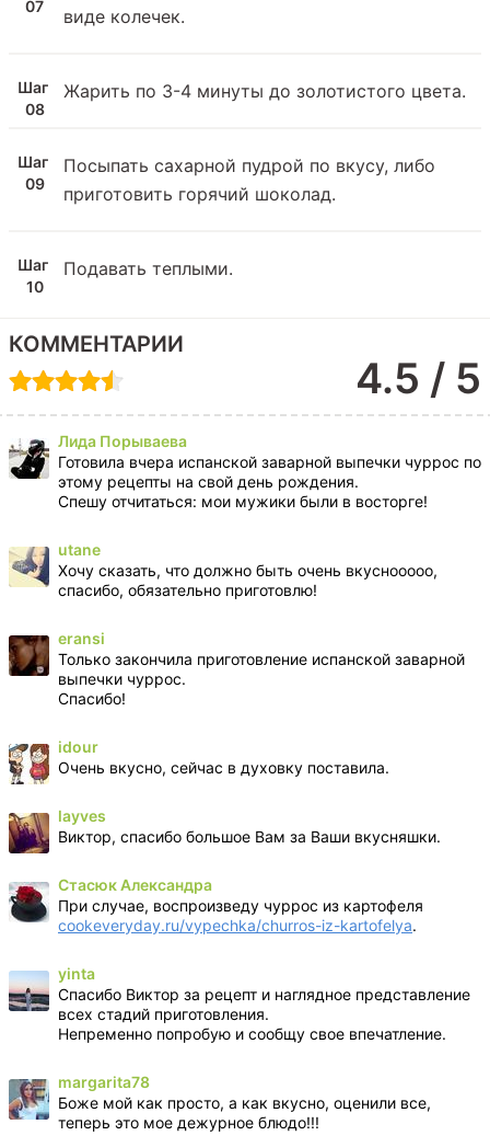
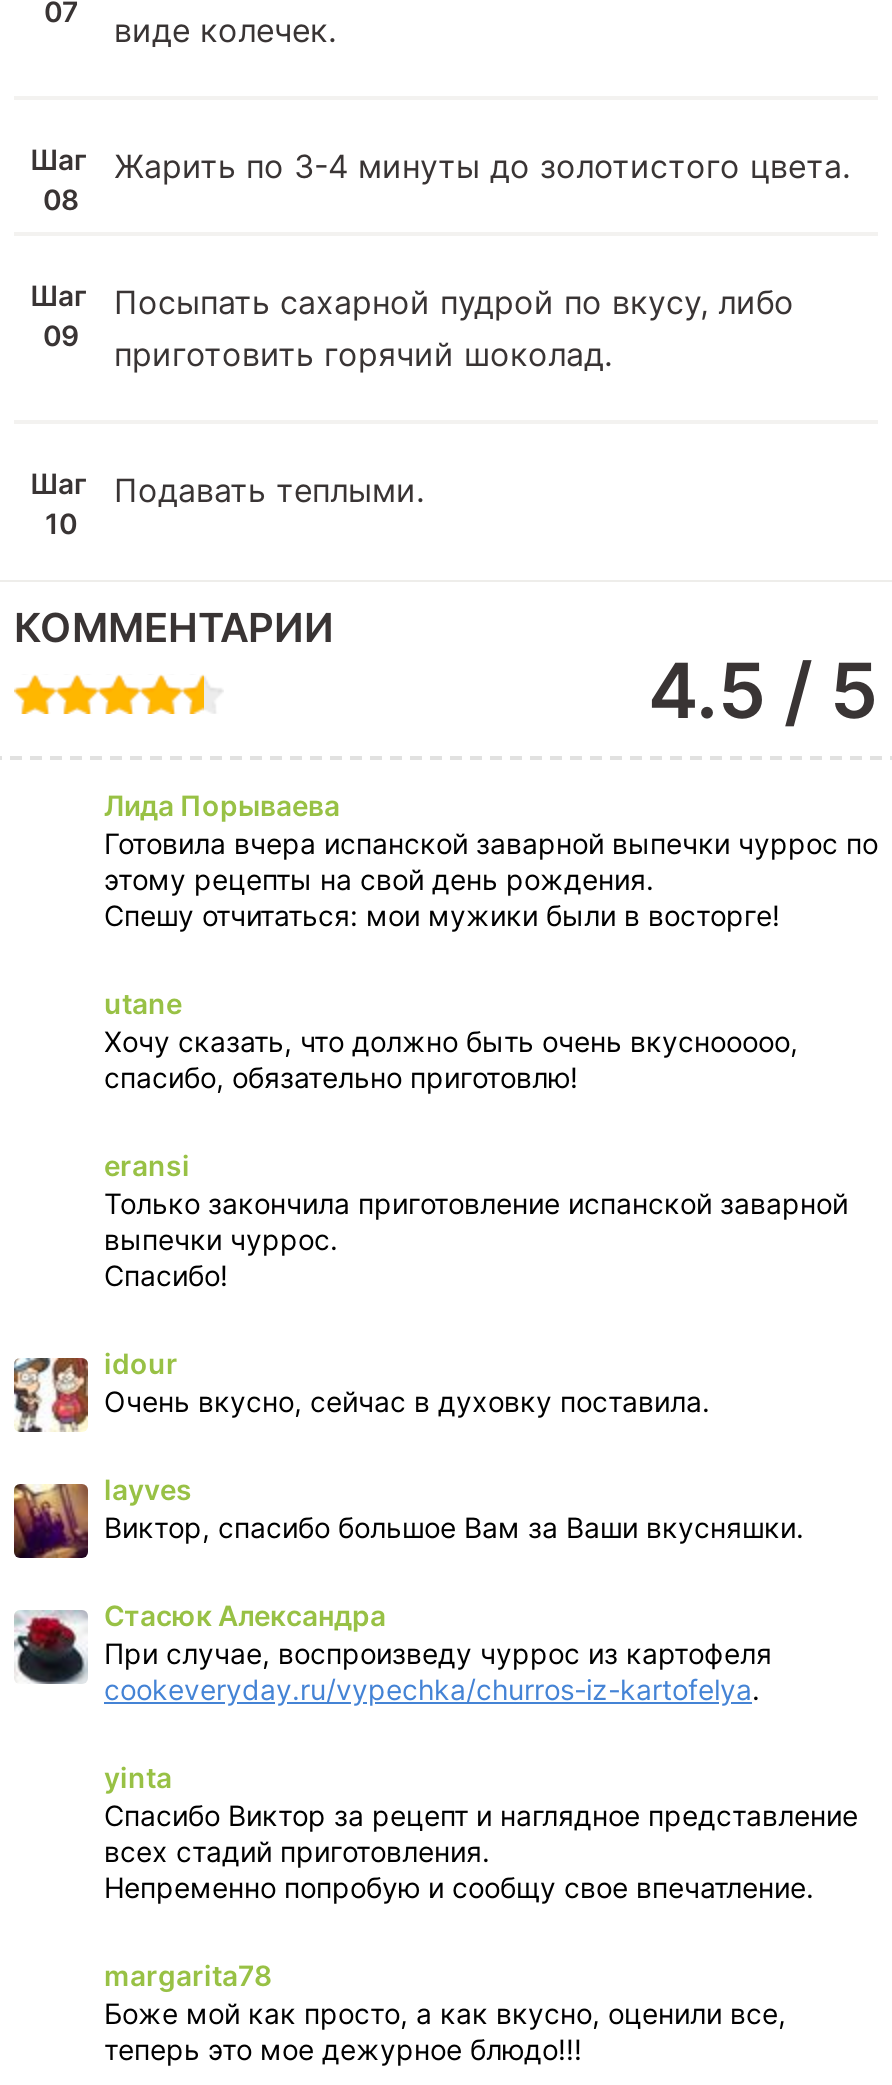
[8,438,50,480] [image] -> none
[9,546,50,588] [image] -> none
[8,634,50,677] [image] -> none
[8,971,50,1012] [image] -> none
[8,1078,50,1121] [image] -> none

